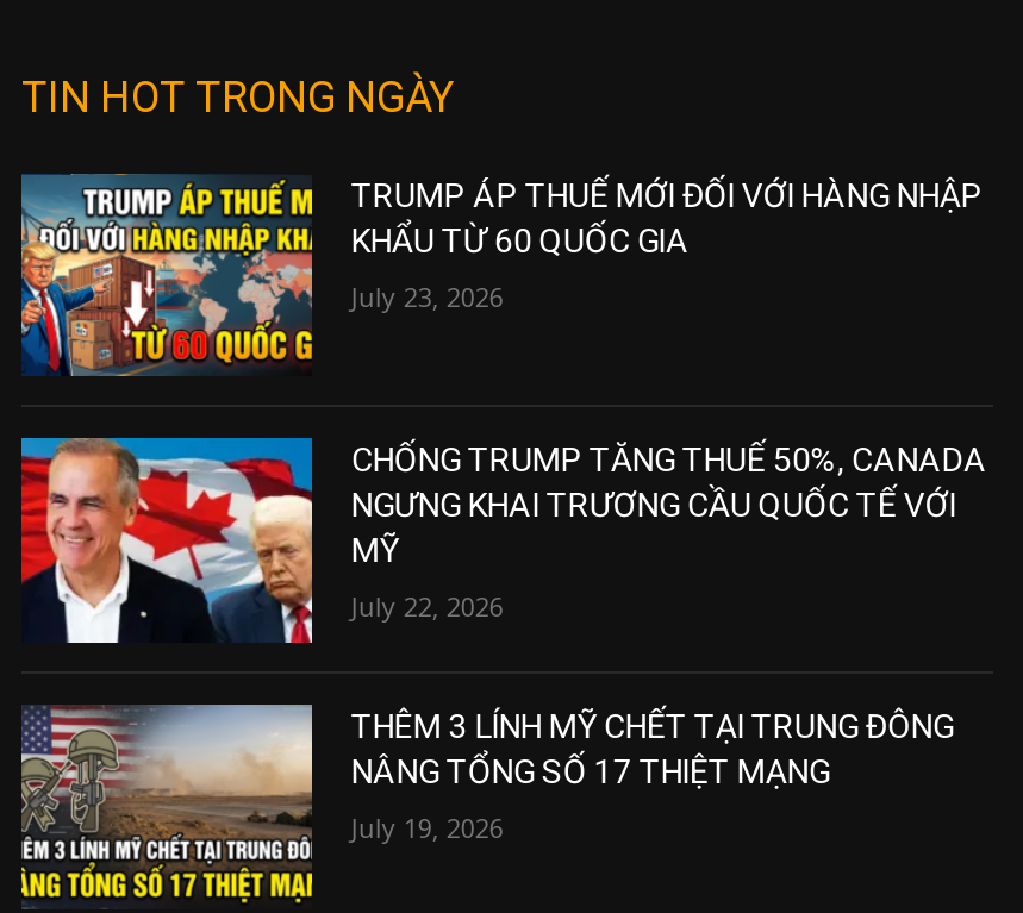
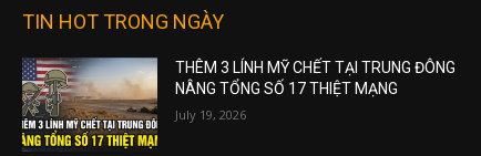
[19,174,982,376] [image] | TRUMP ÁP THUẾ MỚI ĐỐI VỚI HÀNG NHẬP | KHẨU TỪ 60 QUỐC GIA | July 23, 2026 -> none
[19,436,987,645] [image] | CHỐNG TRUMP TĂNG THUẾ 50%, CANADA | NGƯNG KHAI TRƯƠNG CẦU QUỐC TẾ VỚI | MỸ | July 22, 2026 -> none

